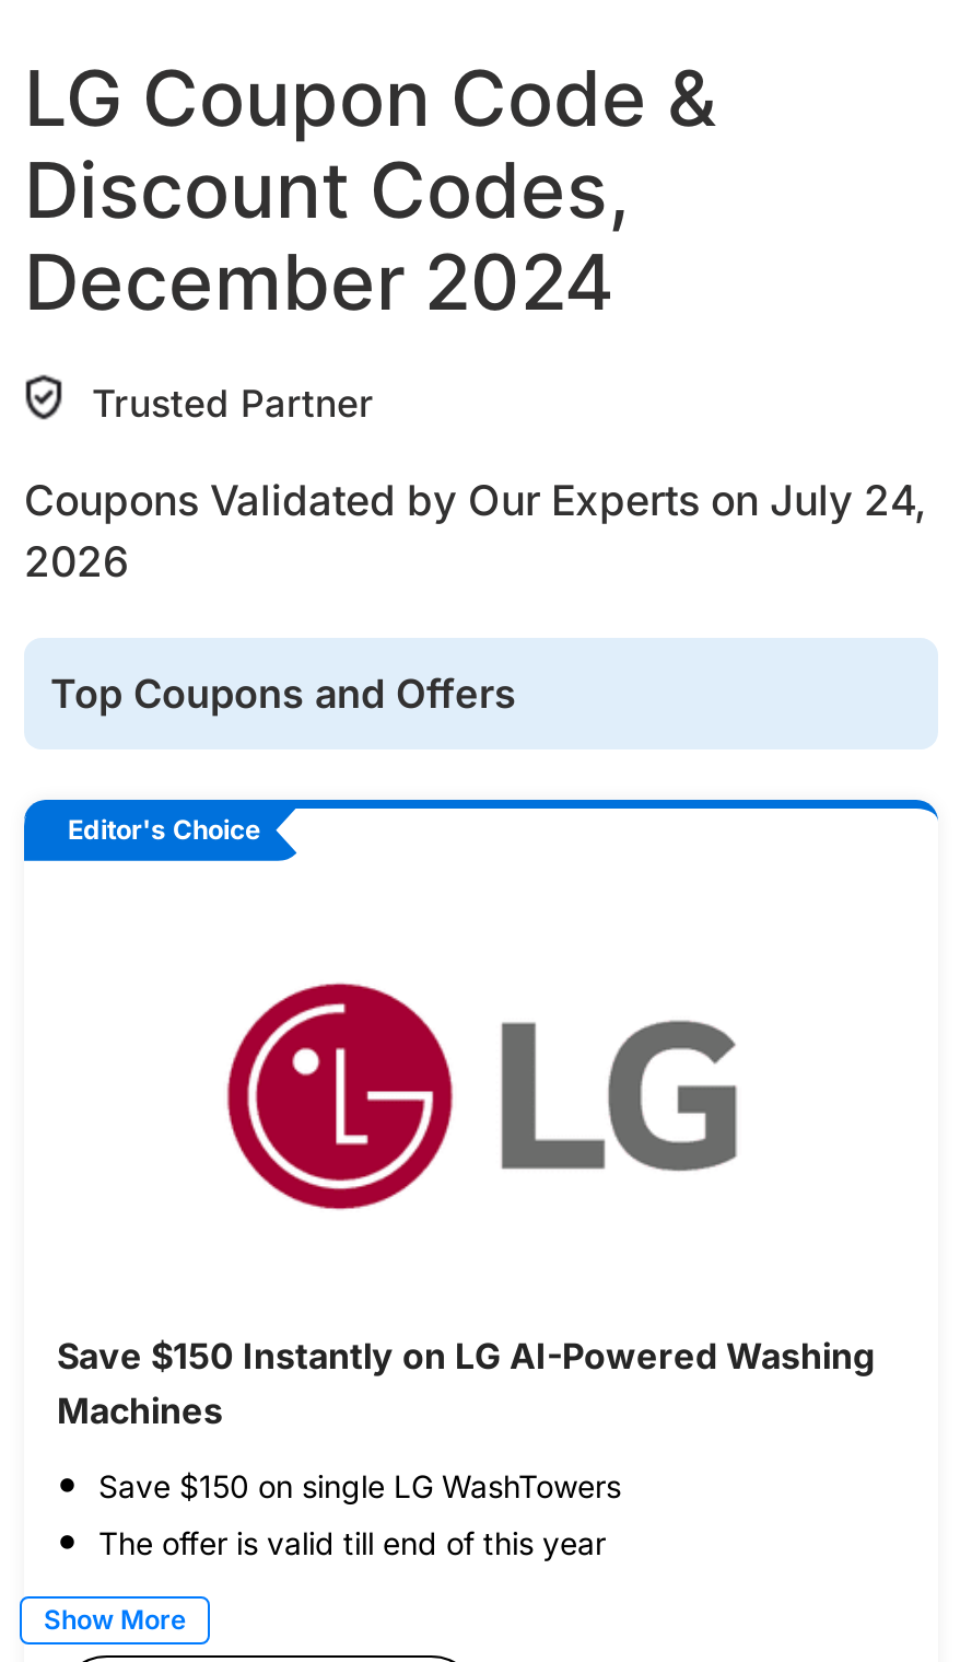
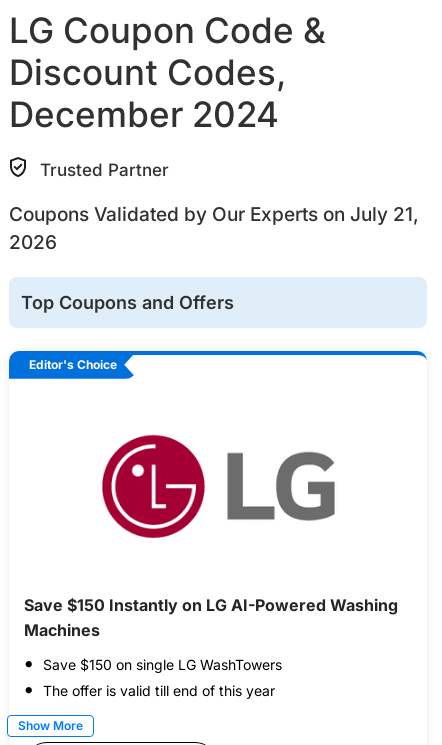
[24,476,927,526] Coupons Validated by Our Experts on July 24, -> [9,203,419,226] Coupons Validated by Our Experts on July 21,

